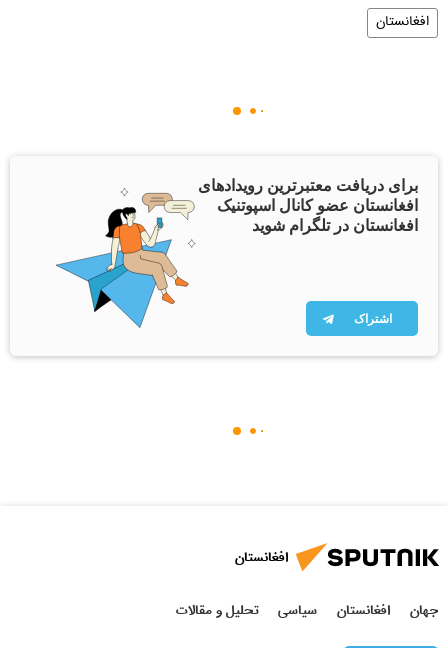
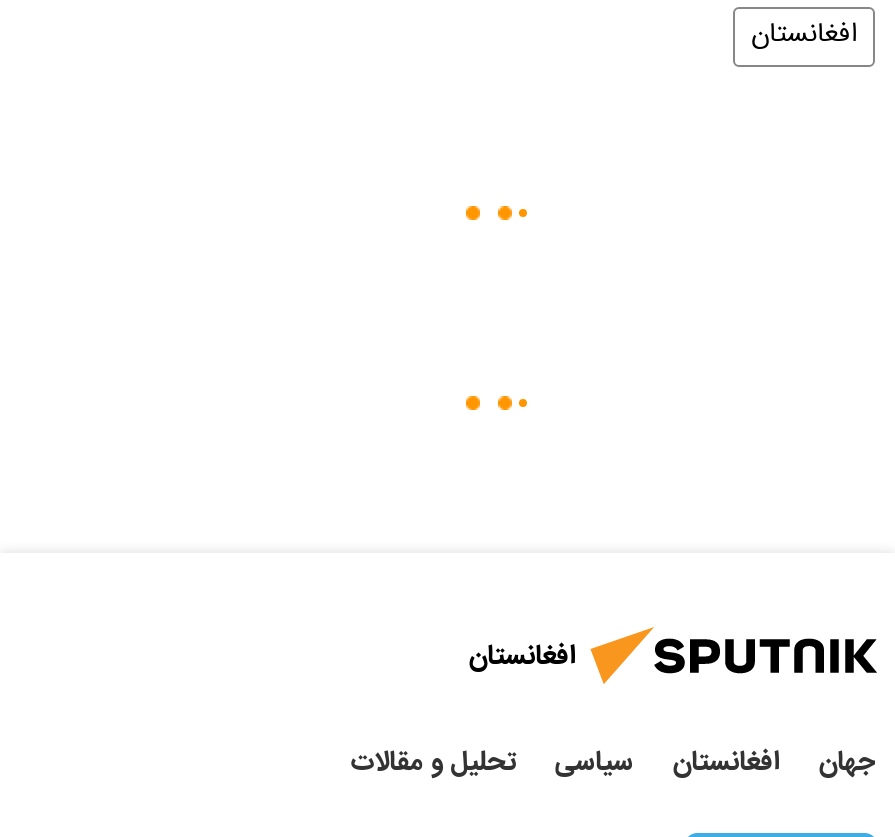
[55,173,418,329] [image] | برای دریافت معتبرترین رویدادهای | افغانستان عضو کانال اسپوتنیک | افغانستان در تلگرام شوید -> none
[354,309,392,328] اشتراک -> none

